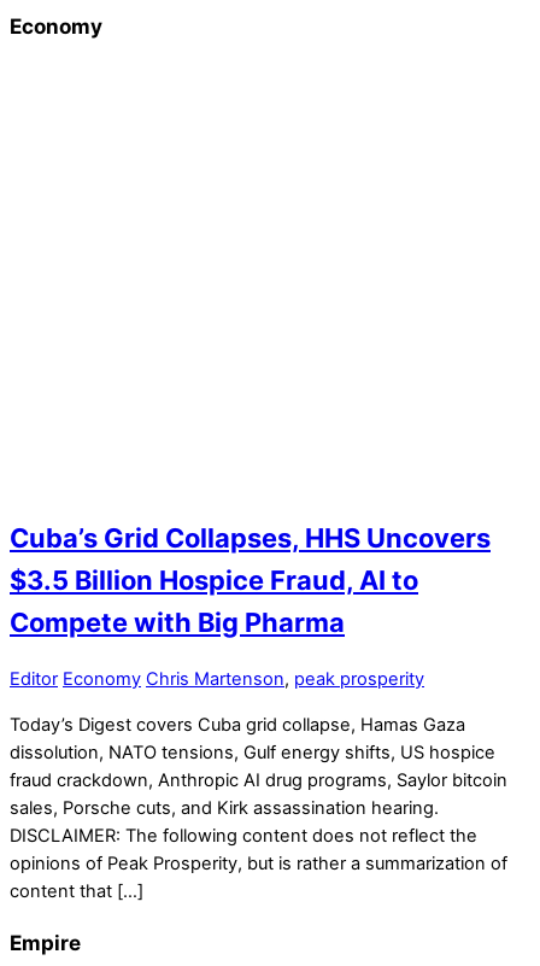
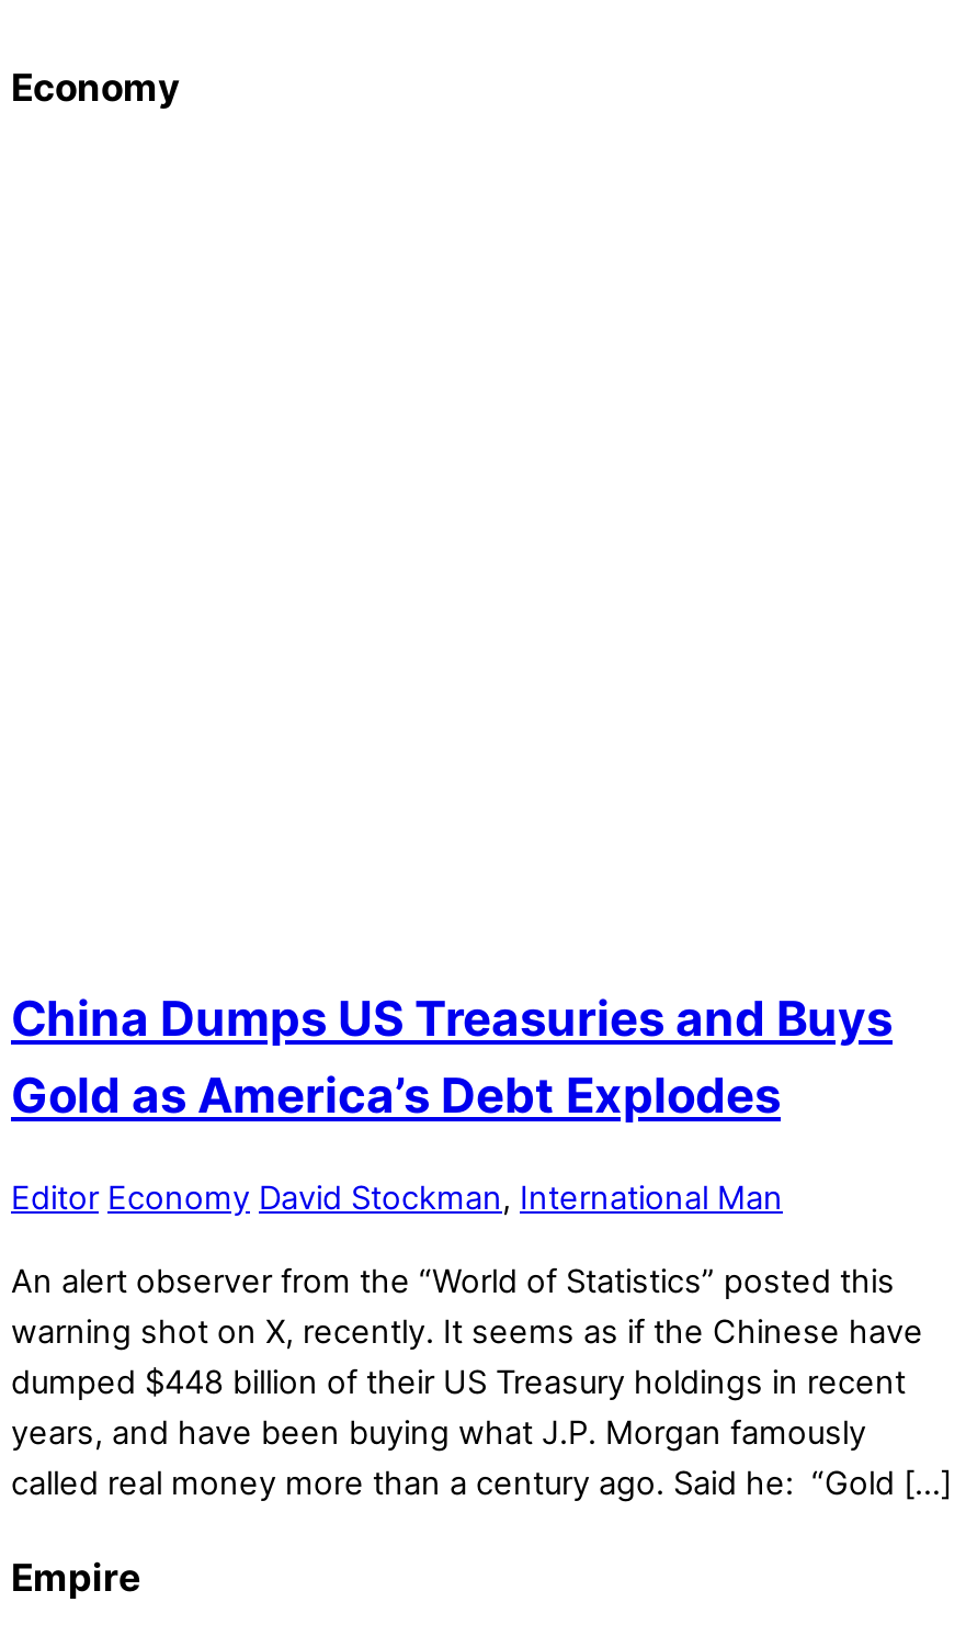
[10,522,491,638] Cuba’s Grid Collapses, HHS Uncovers | $3.5 Billion Hospice Fraud, AI to | Compete with Big Pharma -> [11,989,893,1123] China Dumps US Treasuries and Buys | Gold as America’s Debt Explodes
[10,668,424,690] Editor Economy Chris Martenson, peak prosperity -> [11,1178,783,1218] Editor Economy David Stockman, International Man
[10,713,507,901] Today’s Digest covers Cuba grid collapse, Hamas Gaza | dissolution, NATO tensions, Gulf energy shifts, US hospice | fraud crackdown, Anthropic AI drug programs, Saylor bitcoin | sales, Porsche cuts, and Kirk assassination hearing. | DISCLAIMER: The following content does not reflect the | opinions of Peak Prosperity, but is rather a summarization of | content that […] -> [11,1261,952,1502] An alert observer from the “World of Statistics” posted this | warning shot on X, recently. It seems as if the Chinese have | dumped $448 billion of their US Treasury holdings in recent | years, and have been buying what J.P. Morgan famously | called real money more than a century ago. Said he: “Gold […]

